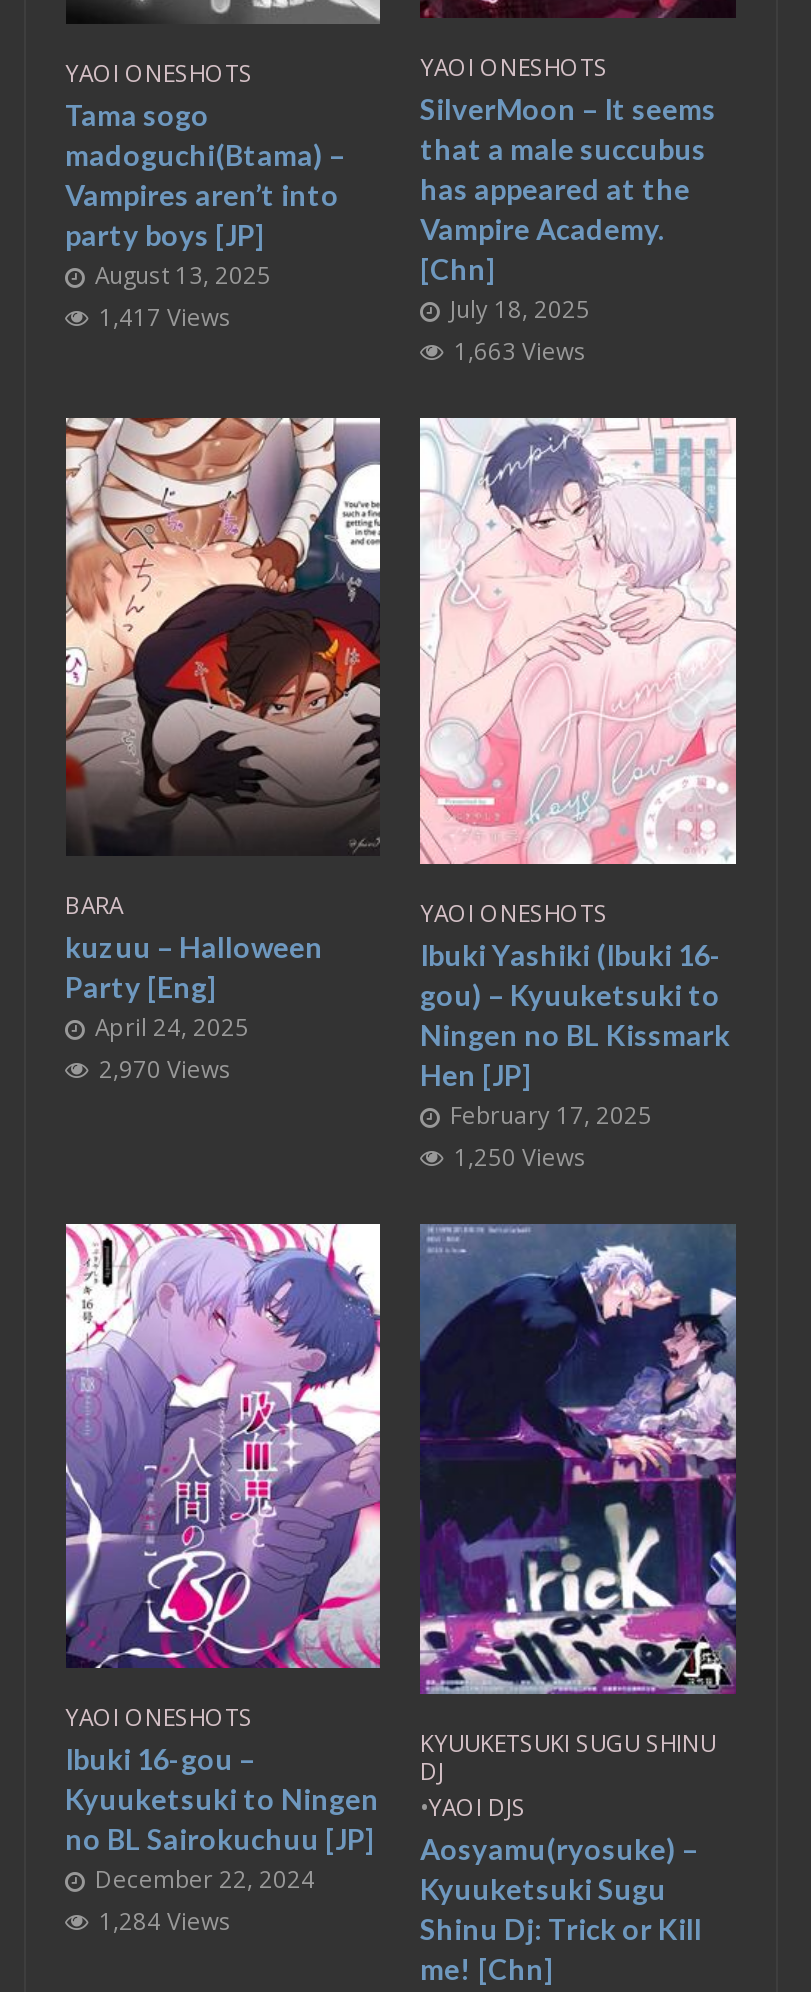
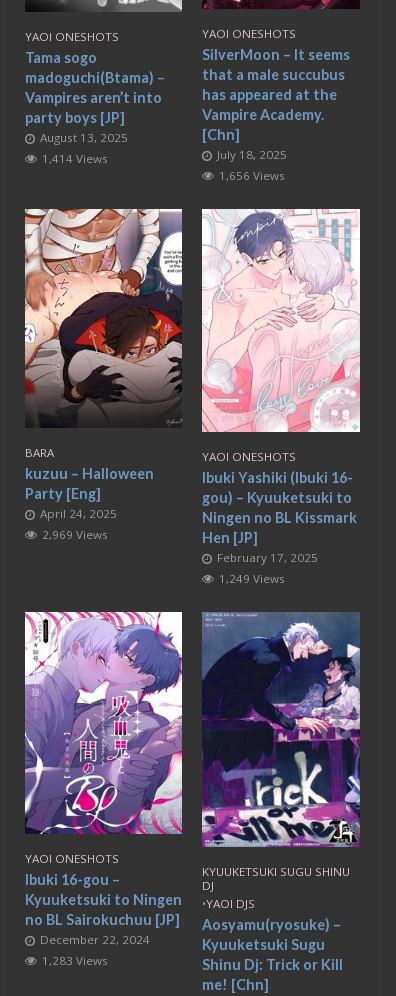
[99,302,231,332] 1,417 Views -> [41,151,107,166] 1,414 Views
[454,335,586,365] 1,663 Views -> [219,168,285,183] 1,656 Views
[99,1055,231,1085] 2,970 Views -> [41,527,107,542] 2,969 Views
[454,1141,586,1171] 1,250 Views -> [219,571,285,586] 1,249 Views
[99,1907,231,1937] 1,284 Views -> [41,953,107,968] 1,283 Views

